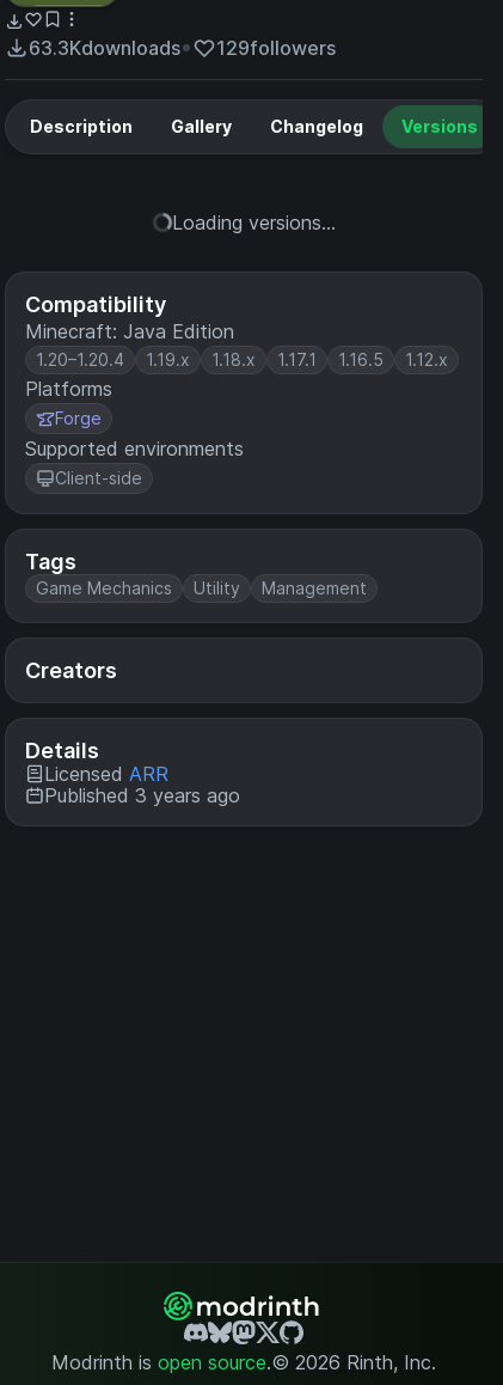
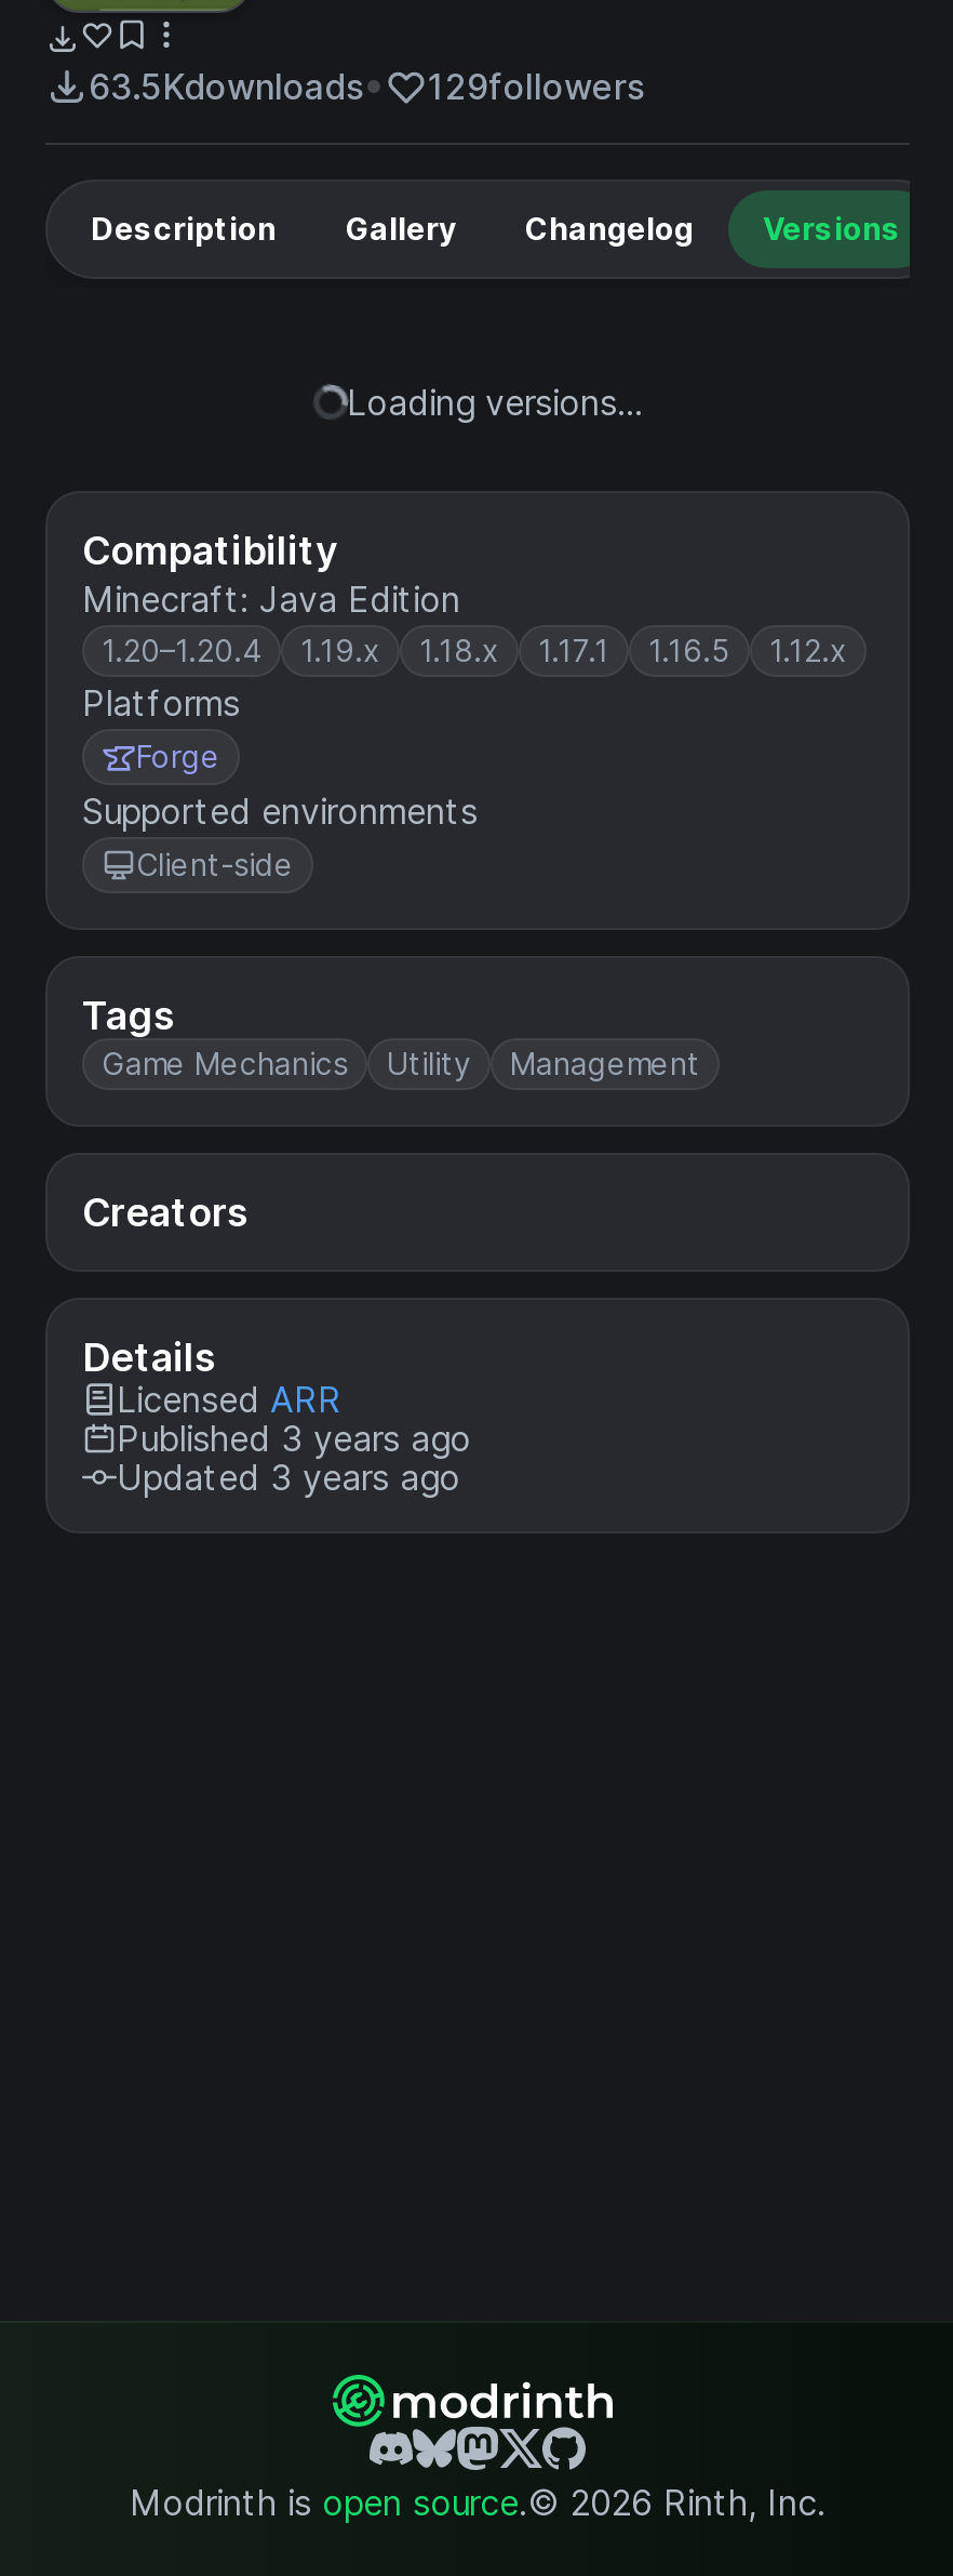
[29,36,336,60] 63.3Kdownloads 129followers -> [89,65,644,108] 63.5Kdownloads 129followers
none -> [117,1456,460,1499] Updated 3 years ago

